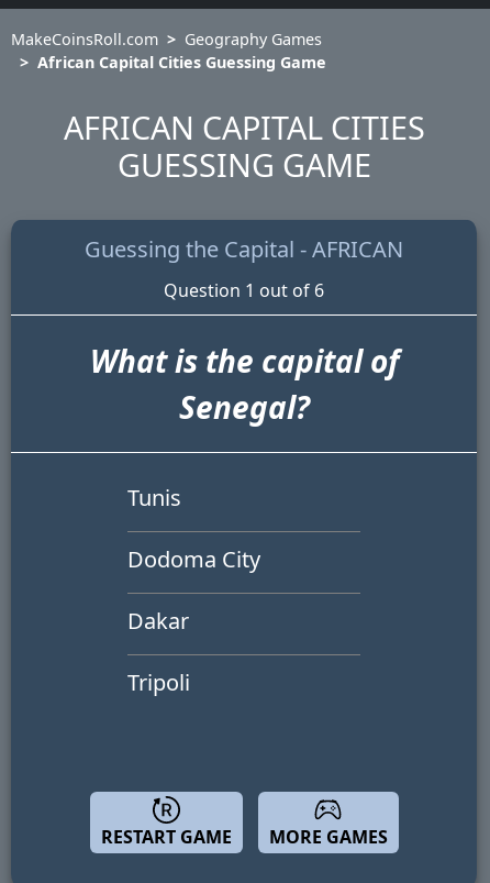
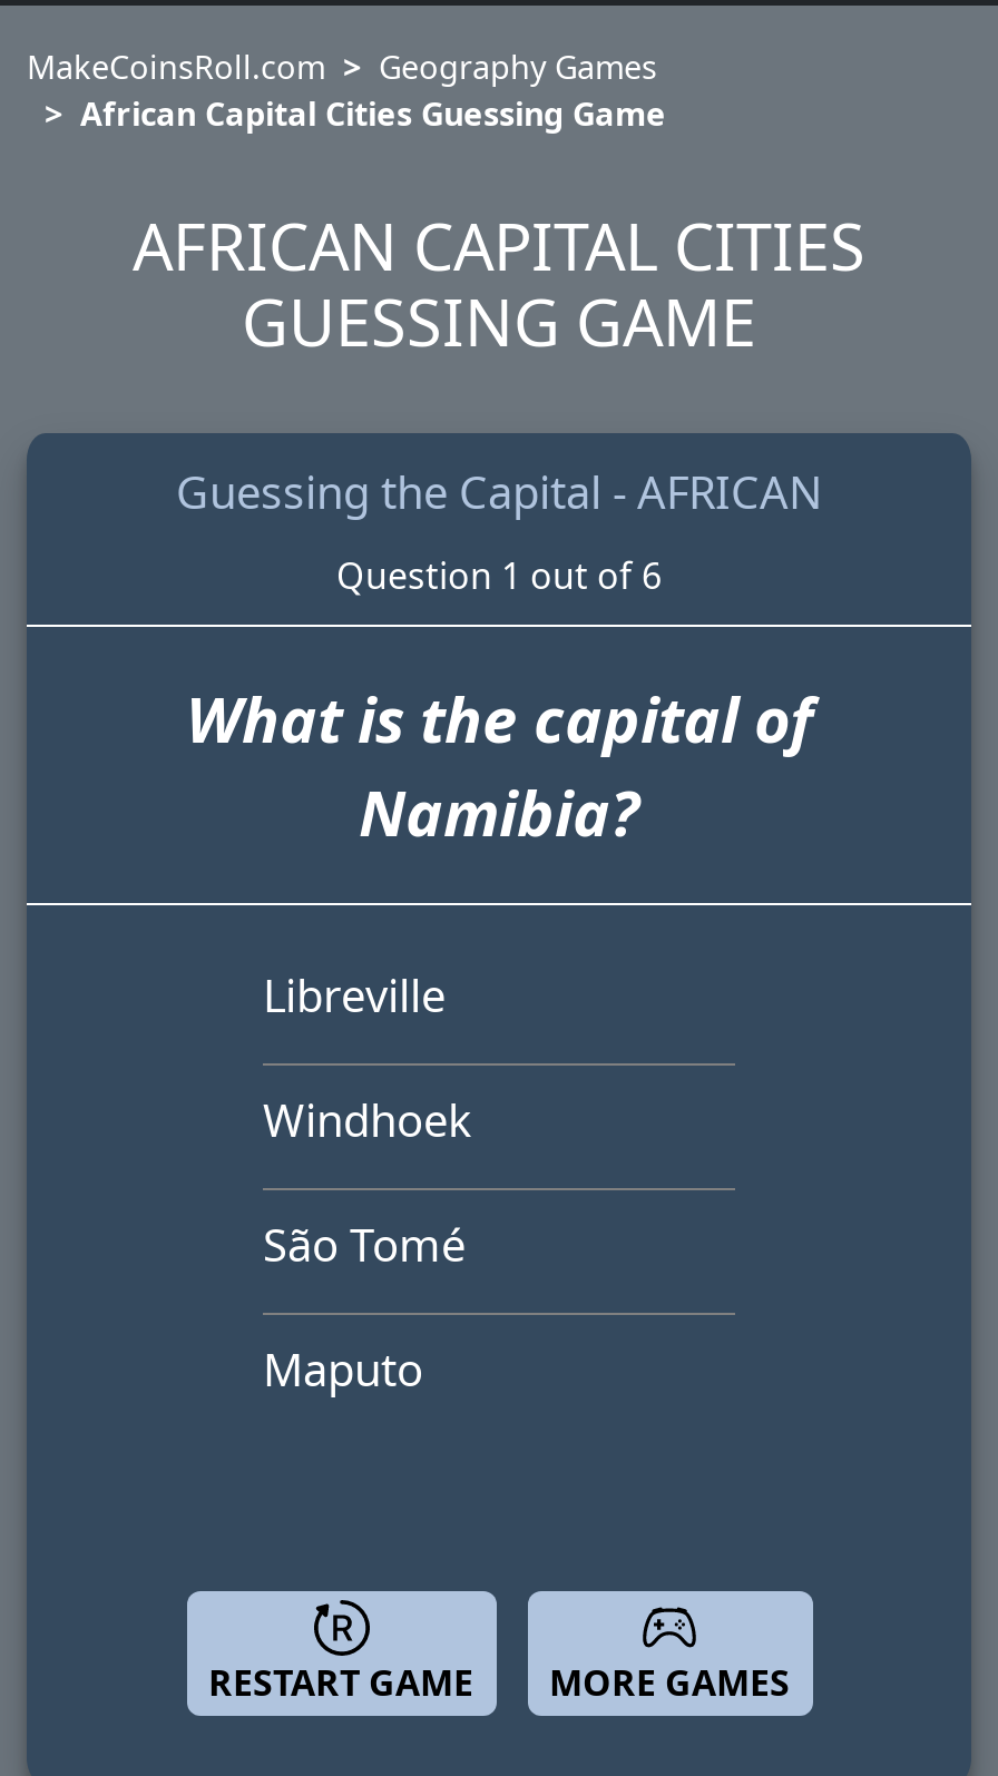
[179,386,309,428] Senegal? -> [359,769,639,854] Namibia?
[127,483,181,512] Tunis -> [263,965,446,1026] Libreville
[127,544,260,574] Dodoma City -> [263,1090,472,1150] Windhoek
[127,606,189,636] Dakar -> [263,1215,466,1275] São Tomé
[127,667,190,697] Tripoli -> [263,1340,423,1400] Maputo

